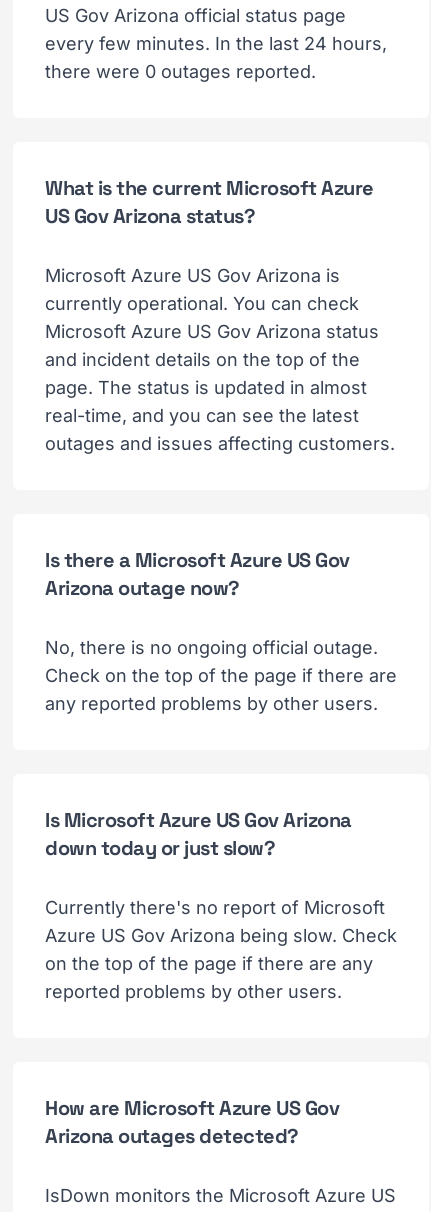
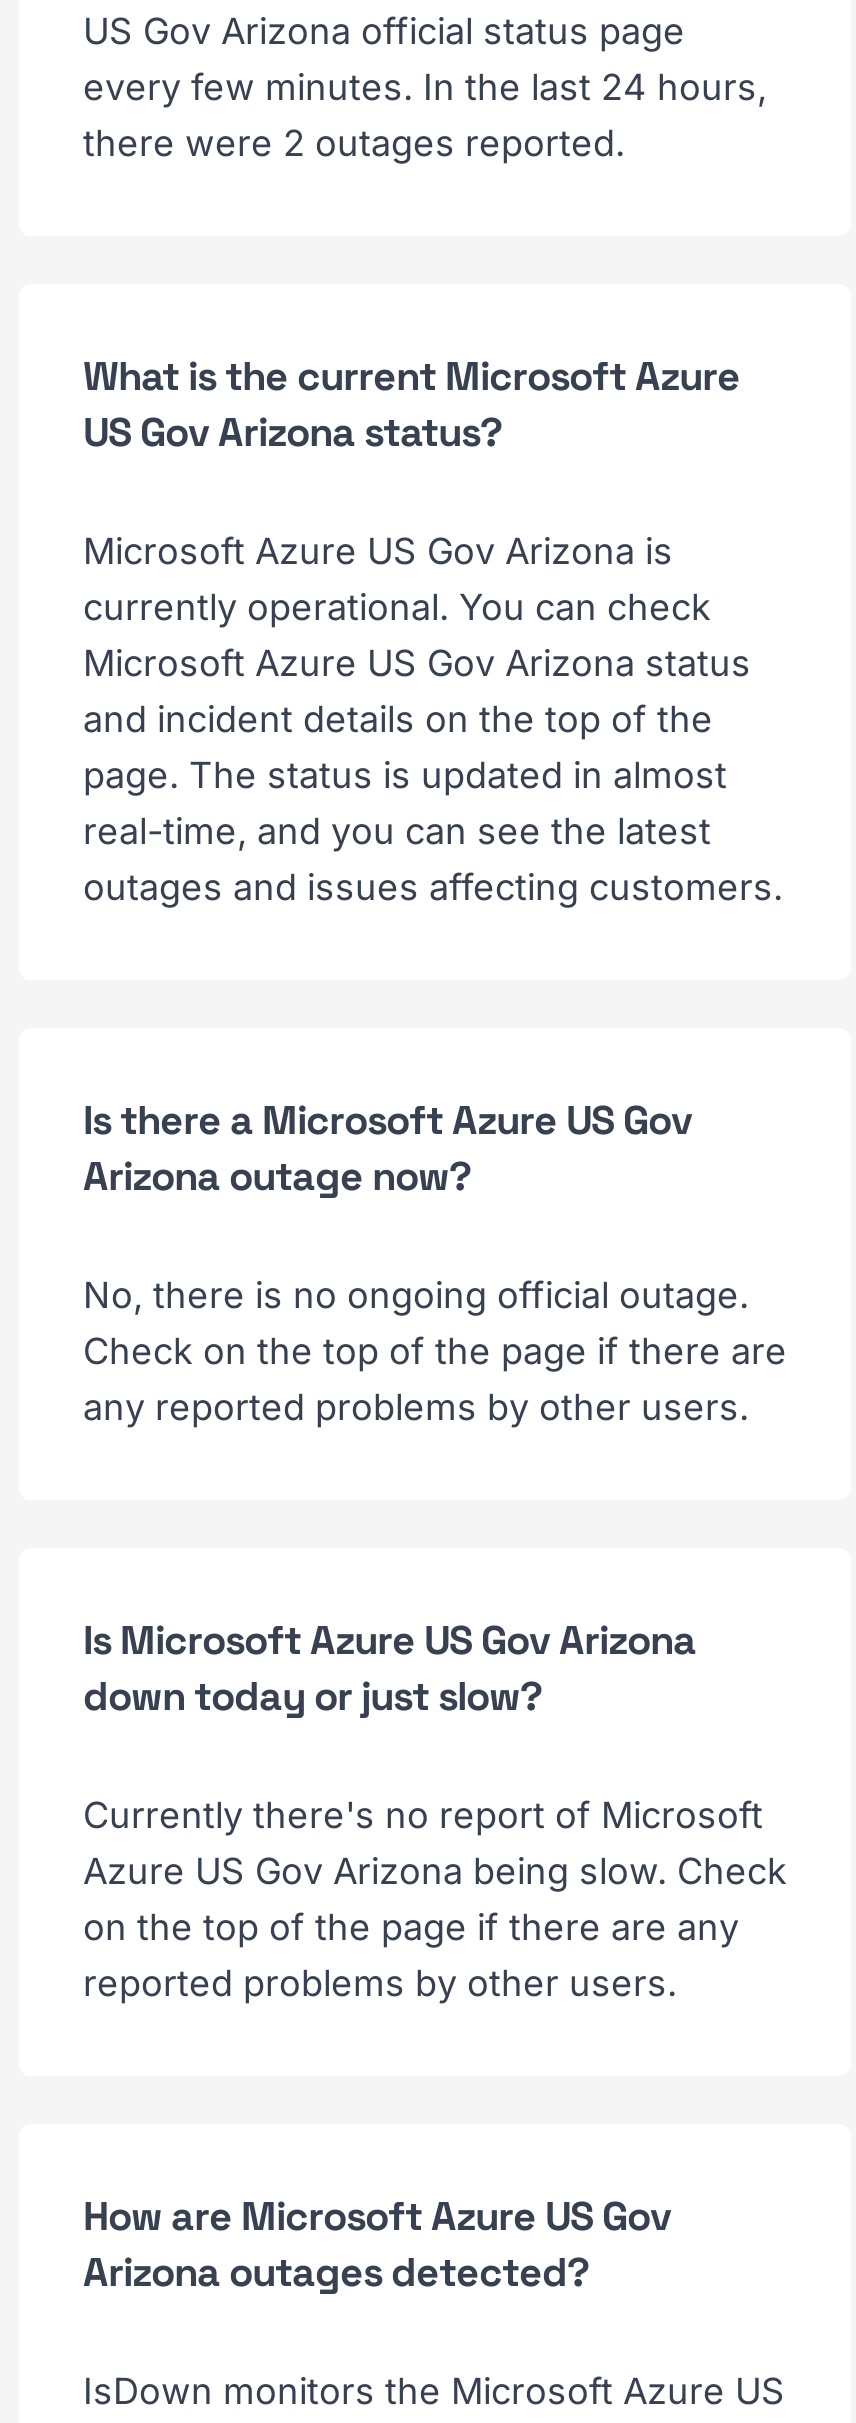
[45,61,316,82] there were 0 outages reported. -> [83,122,625,164] there were 2 outages reported.

